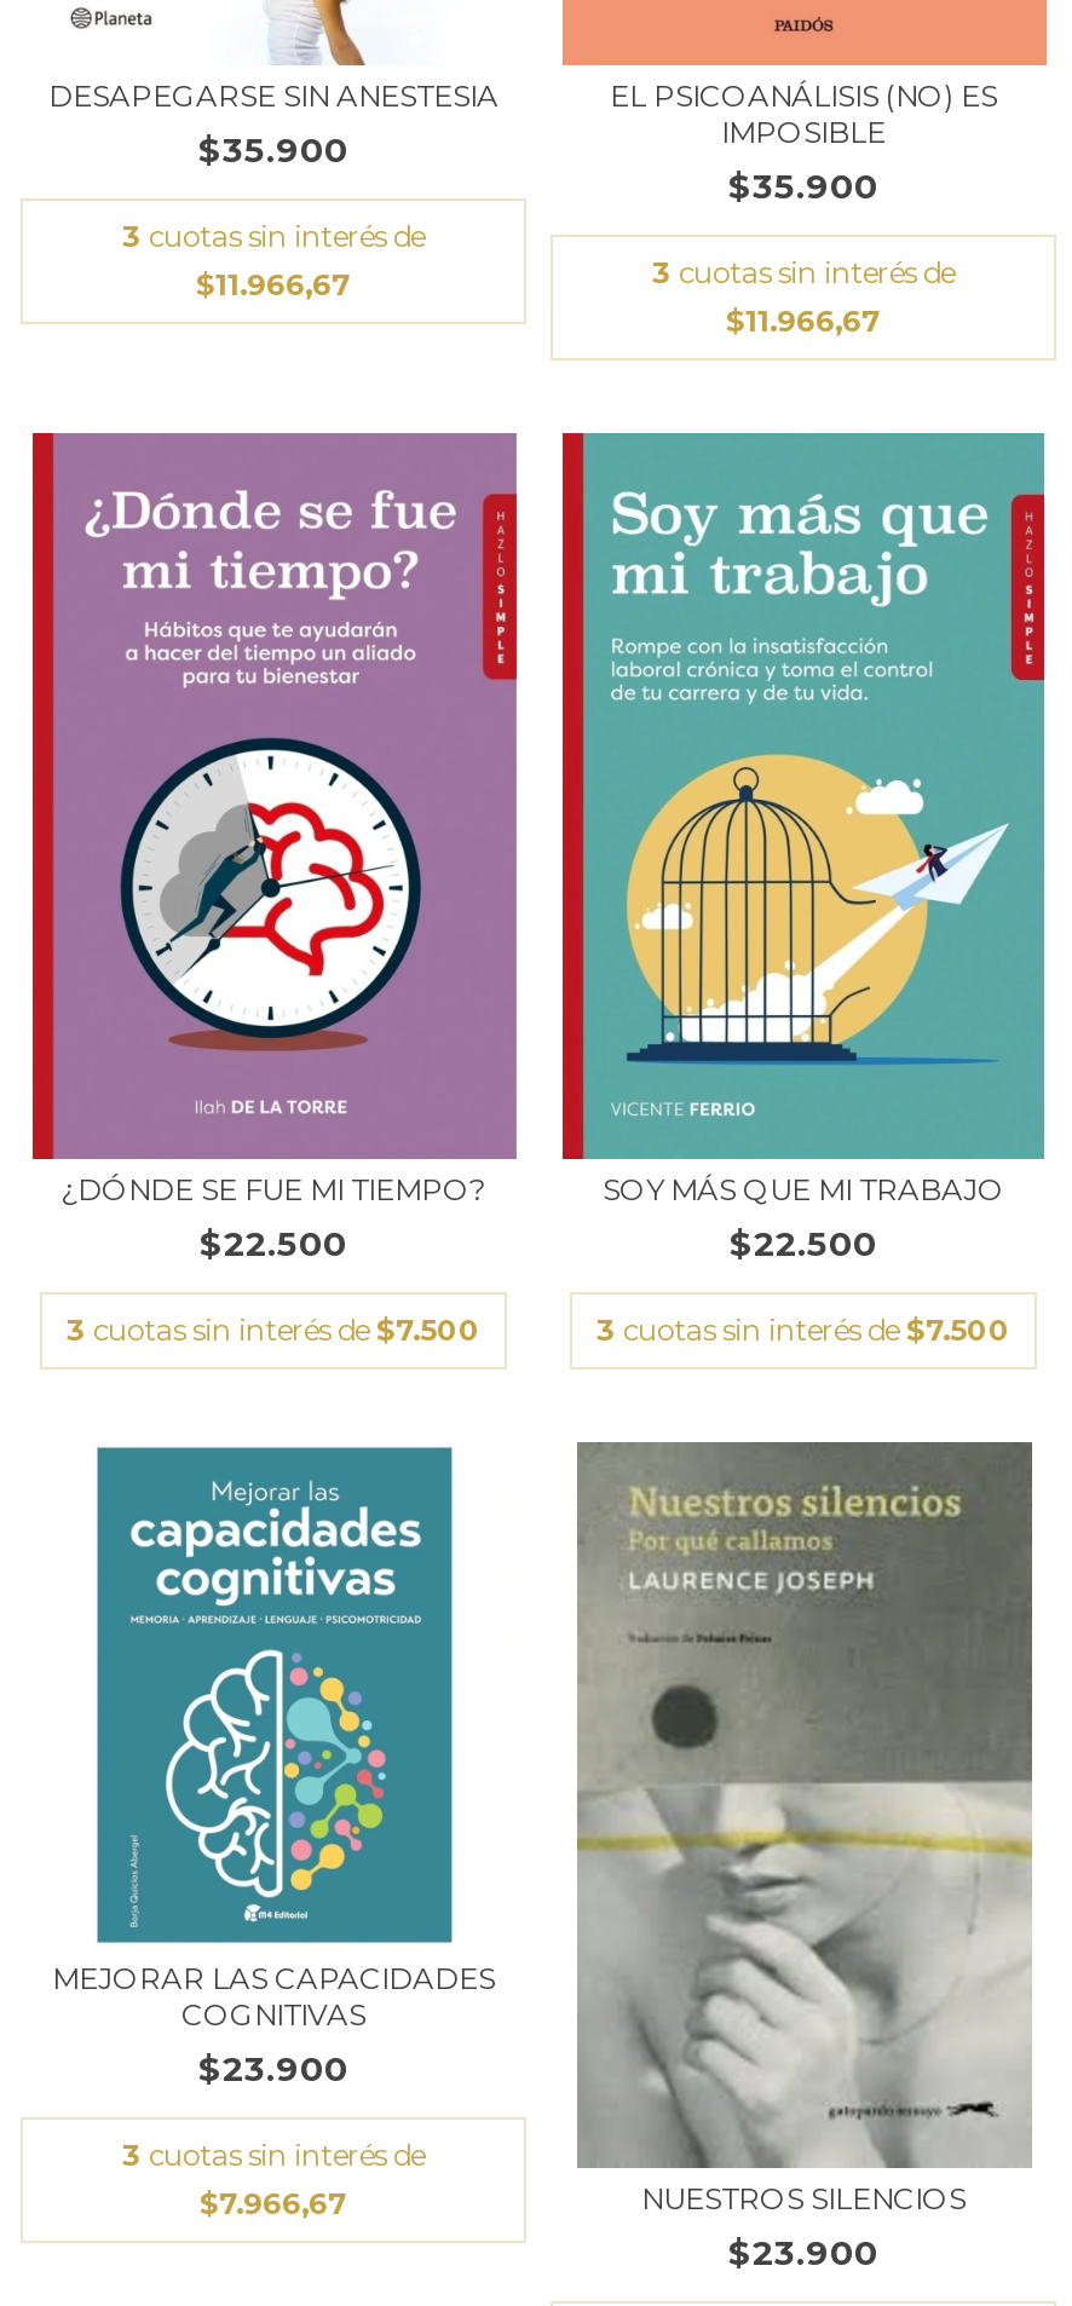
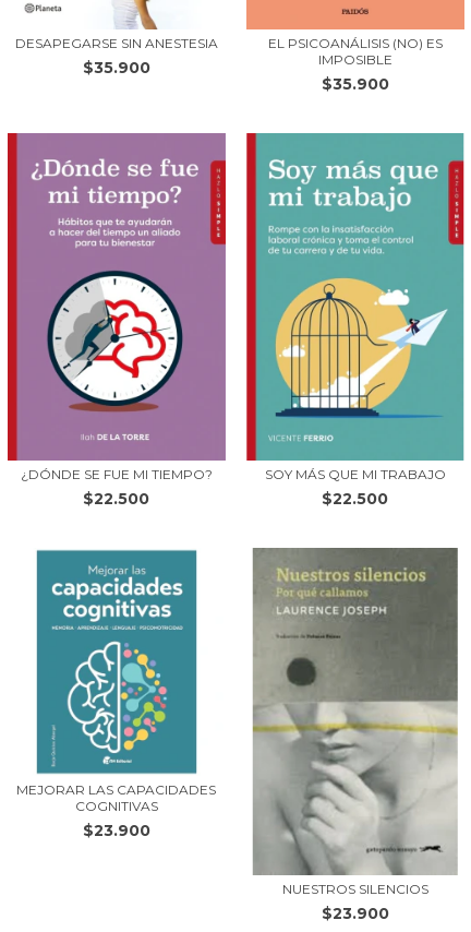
[122,217,425,301] 3 cuotas sin interés de | $11.966,67 -> none
[652,253,955,338] 3 cuotas sin interés de | $11.966,67 -> none
[67,1311,480,1347] 3 cuotas sin interés de $7.500 -> none
[596,1311,1010,1347] 3 cuotas sin interés de $7.500 -> none
[122,2136,425,2220] 3 cuotas sin interés de | $7.966,67 -> none

